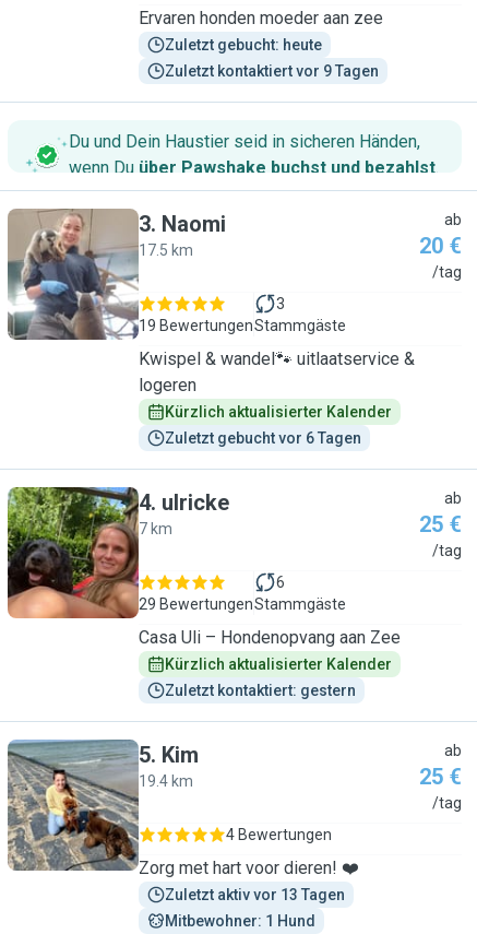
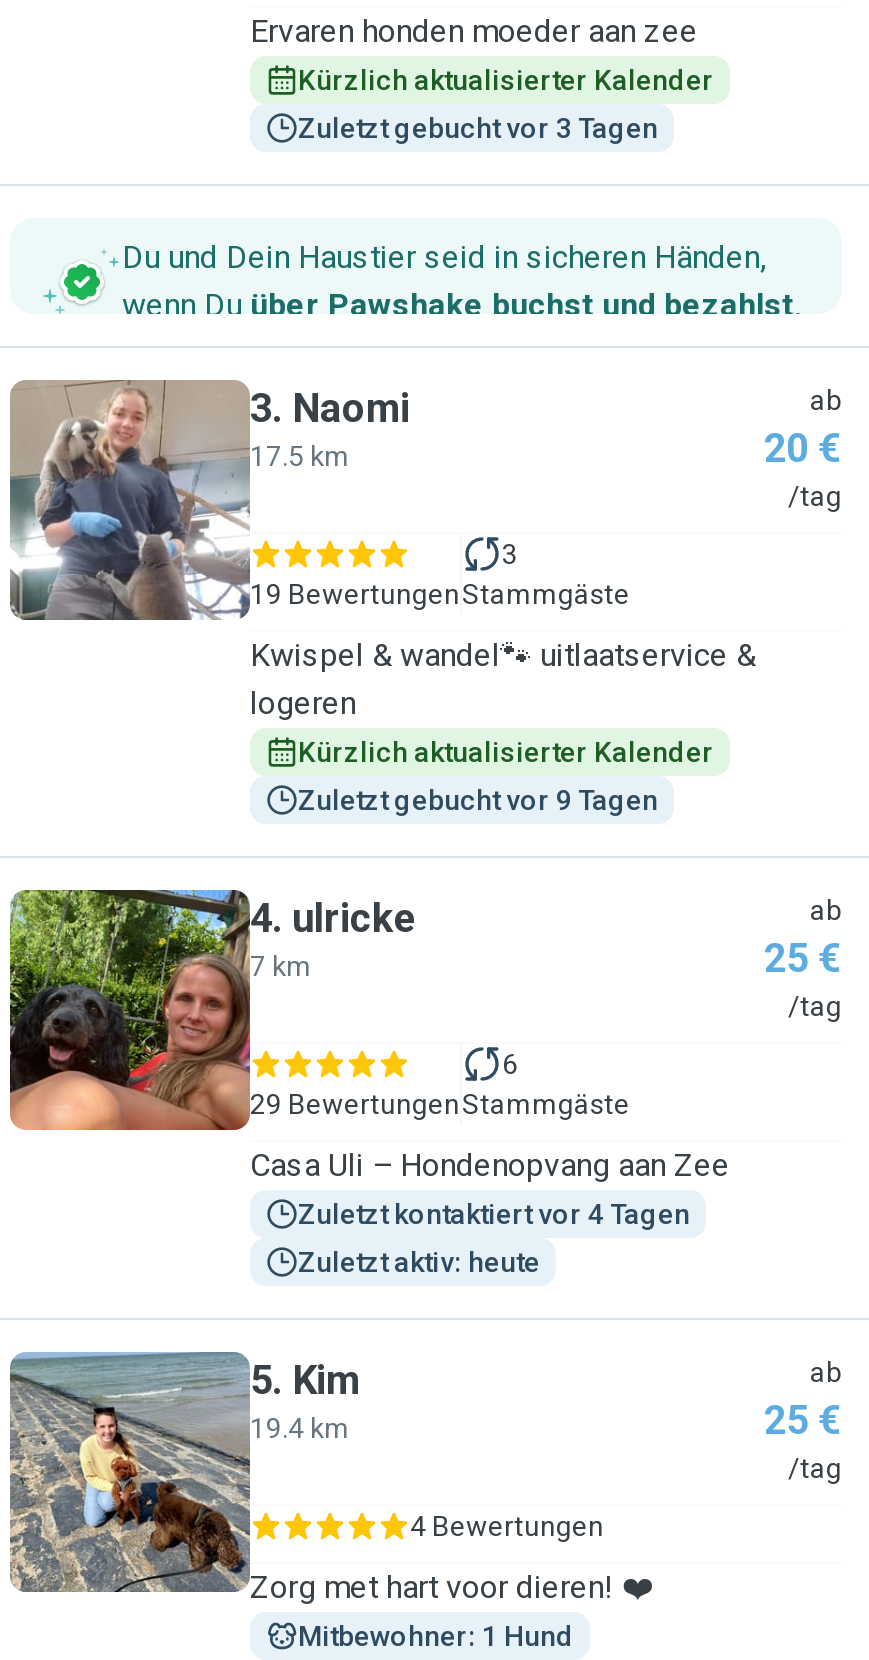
[165,36,322,54] Zuletzt gebucht: heute -> [298,64,714,96] Kürzlich aktualisierter Kalender
[165,62,379,80] Zuletzt kontaktiert vor 9 Tagen -> [298,112,658,144] Zuletzt gebucht vor 3 Tagen
[165,429,361,447] Zuletzt gebucht vor 6 Tagen -> [298,784,658,816] Zuletzt gebucht vor 9 Tagen
[165,655,392,673] Kürzlich aktualisierter Kalender -> [298,1198,690,1230] Zuletzt kontaktiert vor 4 Tagen
[165,682,356,699] Zuletzt kontaktiert: gestern -> [298,1246,540,1278] Zuletzt aktiv: heute
[165,886,345,903] Zuletzt aktiv vor 13 Tagen -> none

